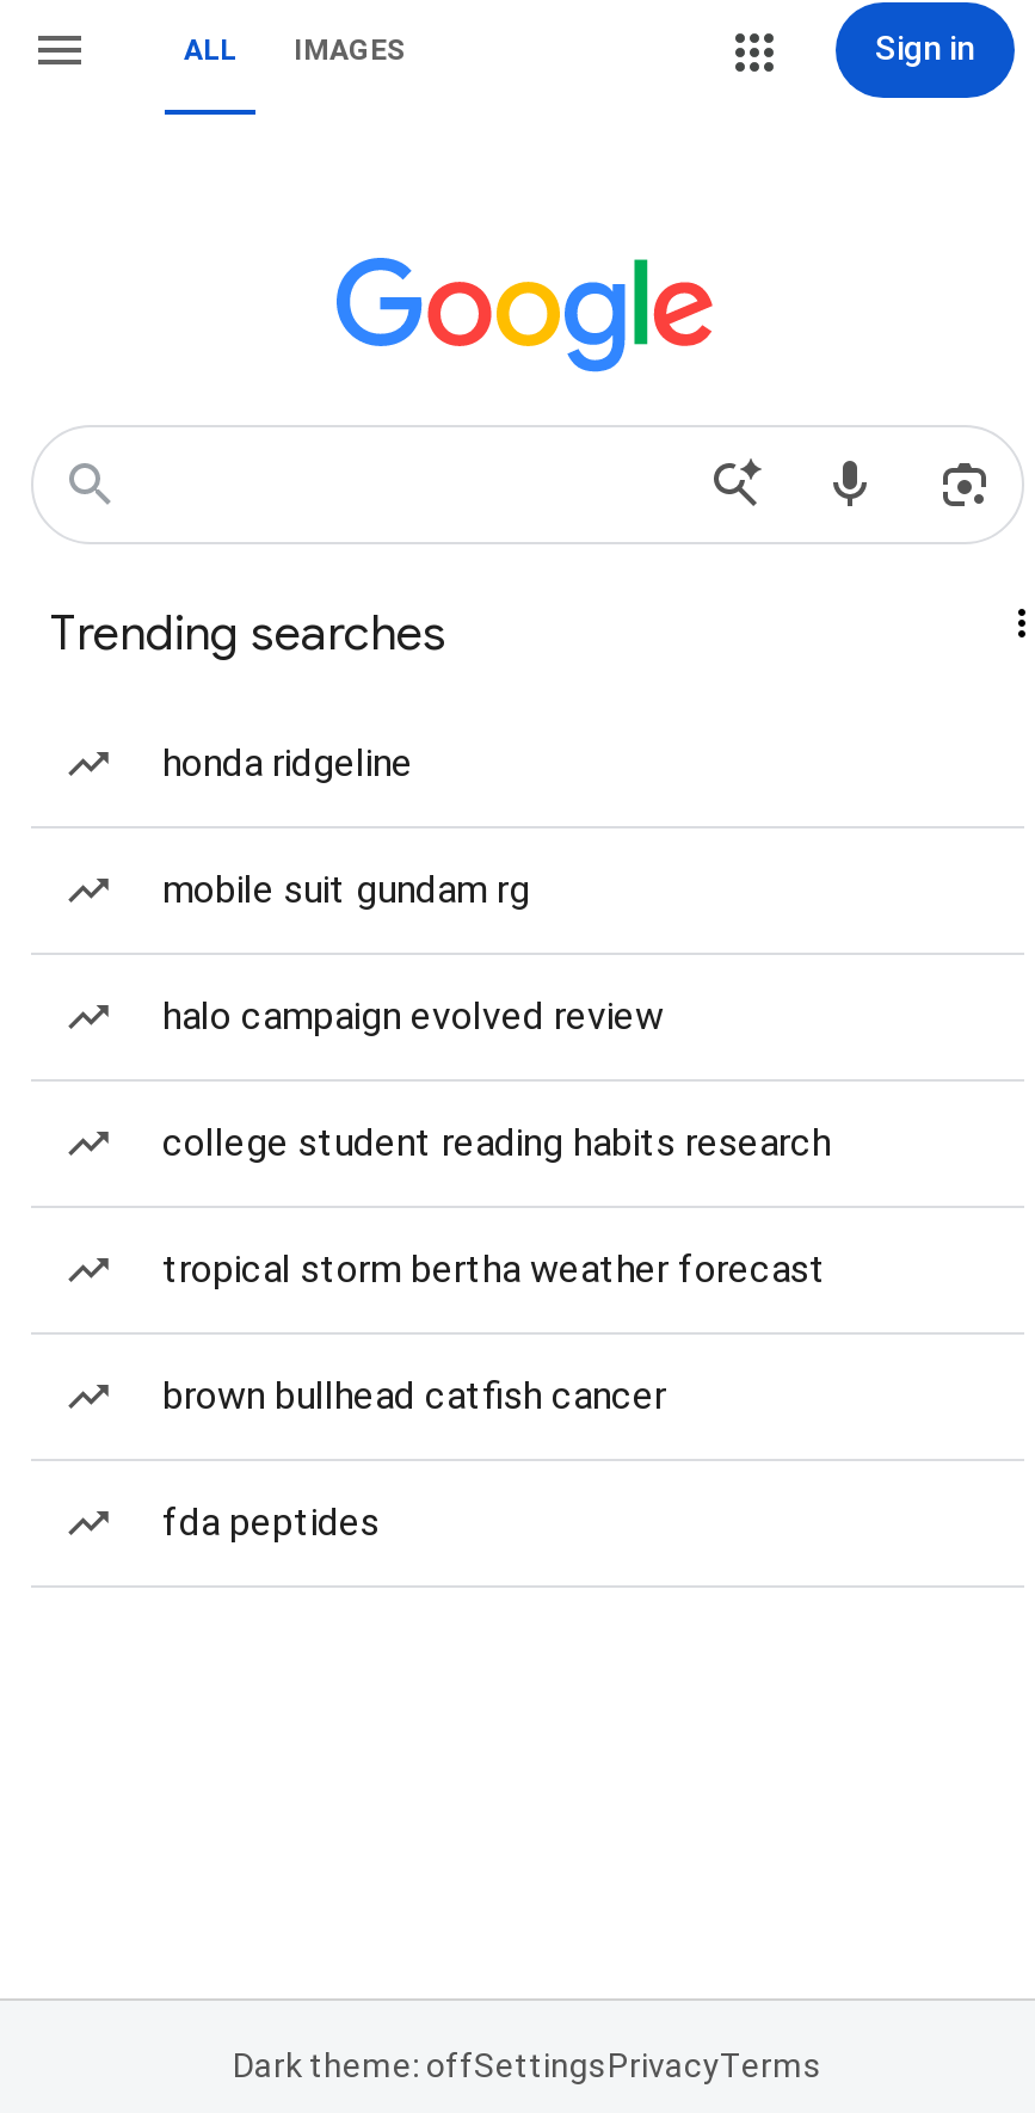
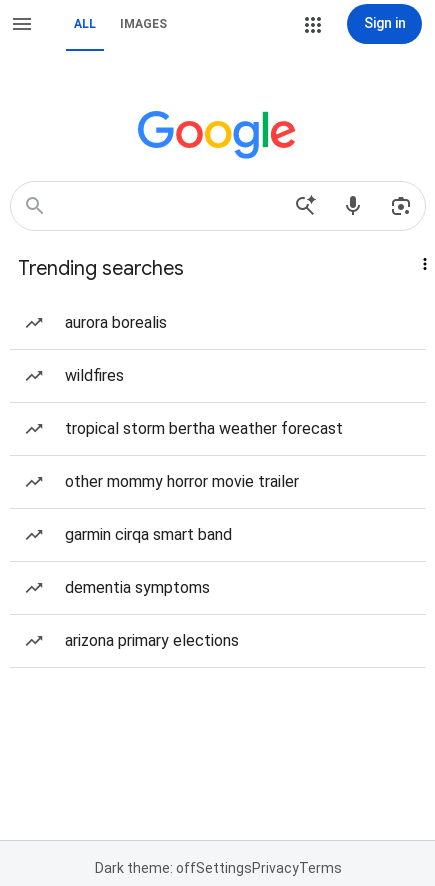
[162,740,831,1165] honda ridgeline | mobile suit gundam rg | halo campaign evolved review | college student reading habits research -> [65,313,167,385] aurora borealis | wildfires
moved [162,1246,826,1292] -> [65,419,343,438]: tropical storm bertha weather forecast
[162,1373,666,1545] brown bullhead catfish cancer | fda peptides -> [65,472,299,650] other mommy horror movie trailer | garmin cirqa smart band | dementia symptoms | arizona primary elections

